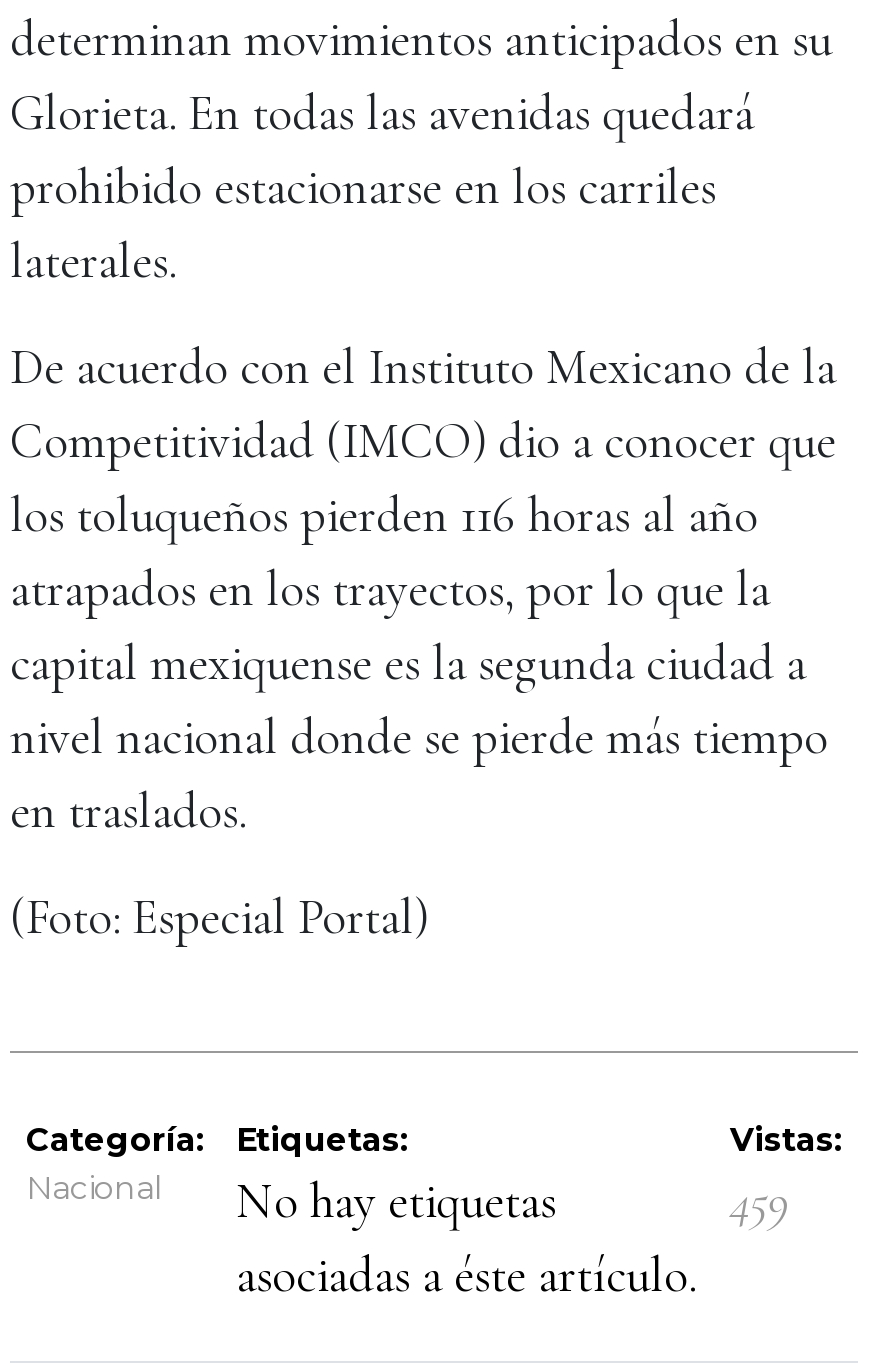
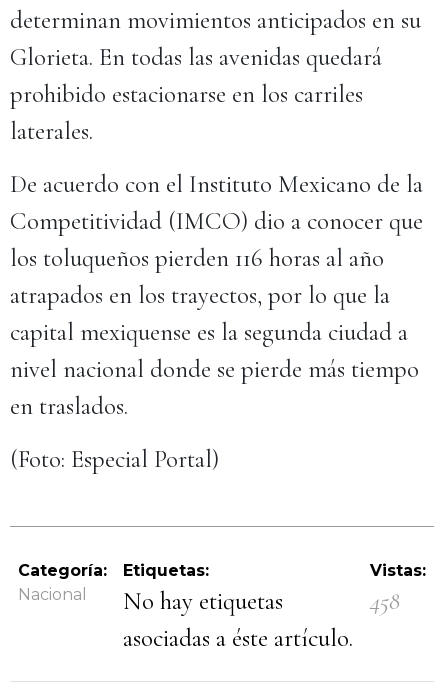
[730,1171,788,1231] 459 -> [370,586,400,616] 458

